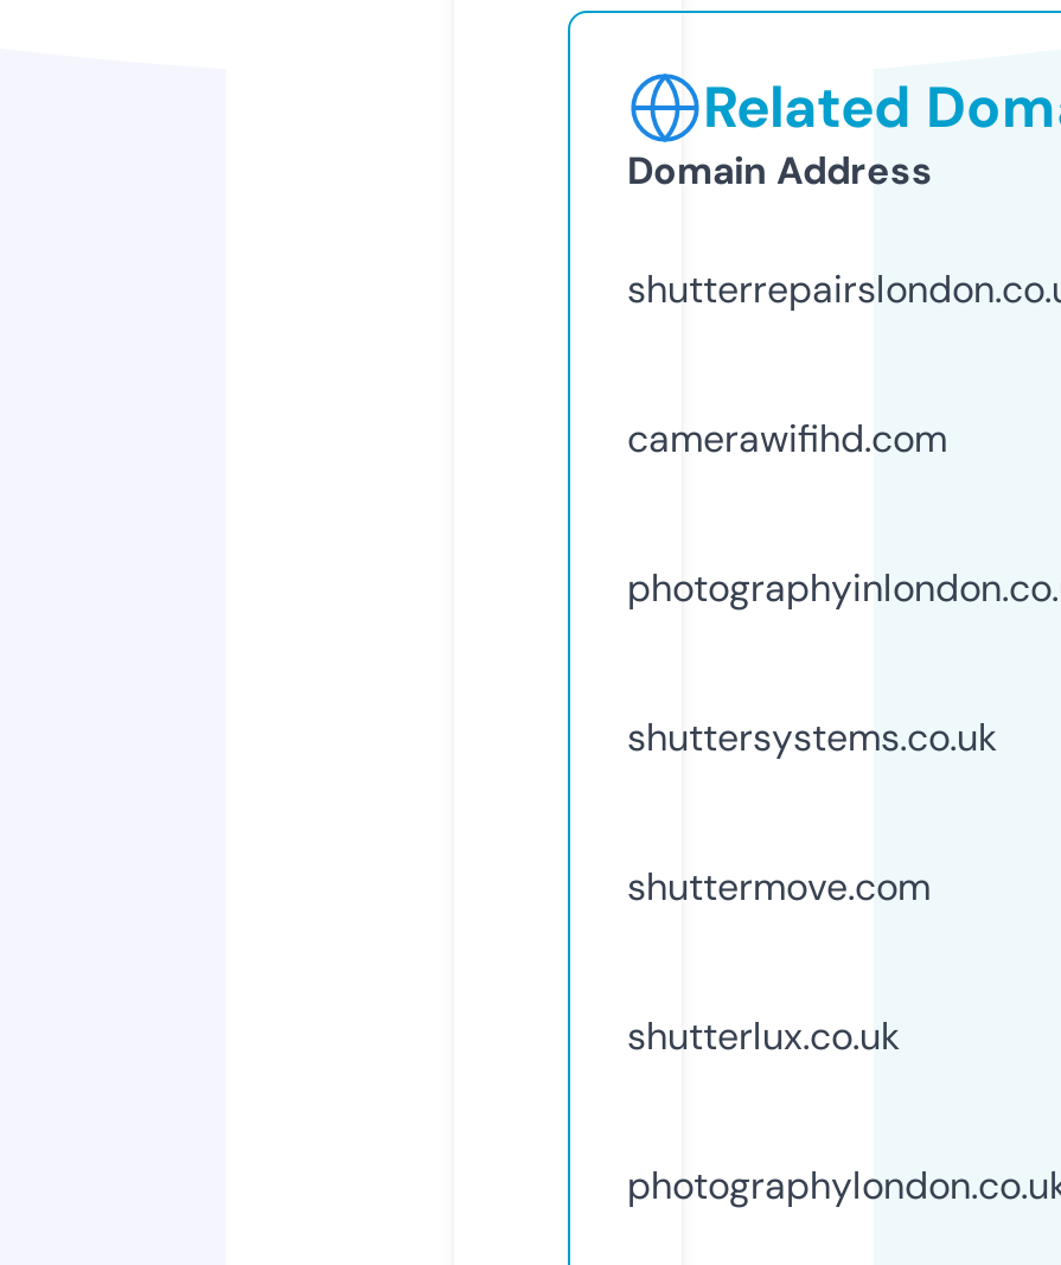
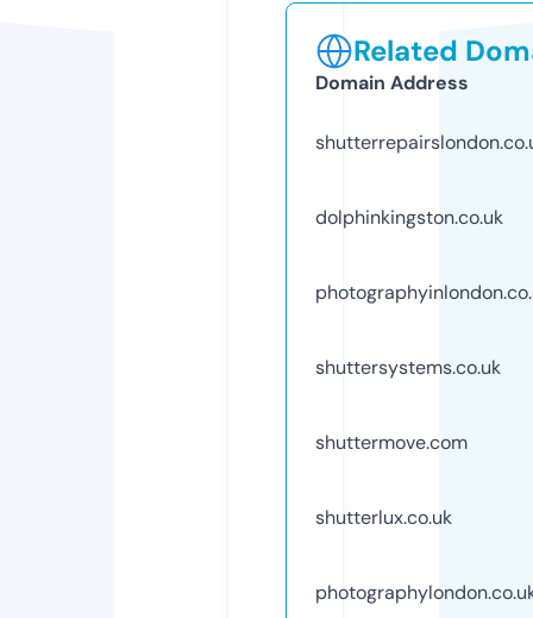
[627,413,947,463] camerawifihd.com -> [315,205,503,230] dolphinkingston.co.uk

